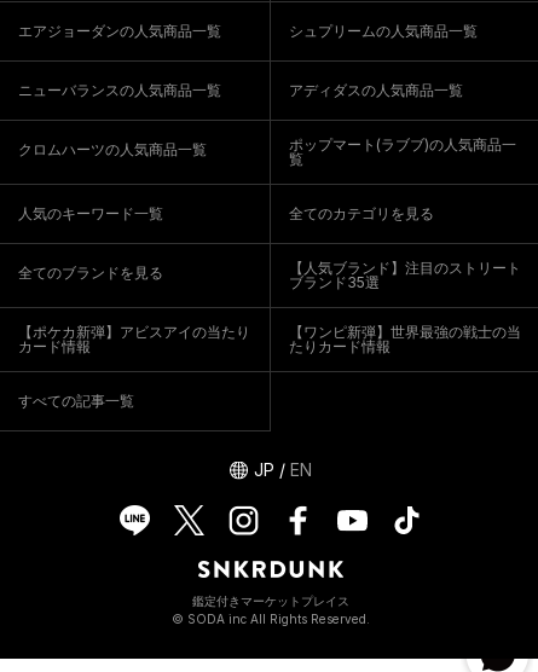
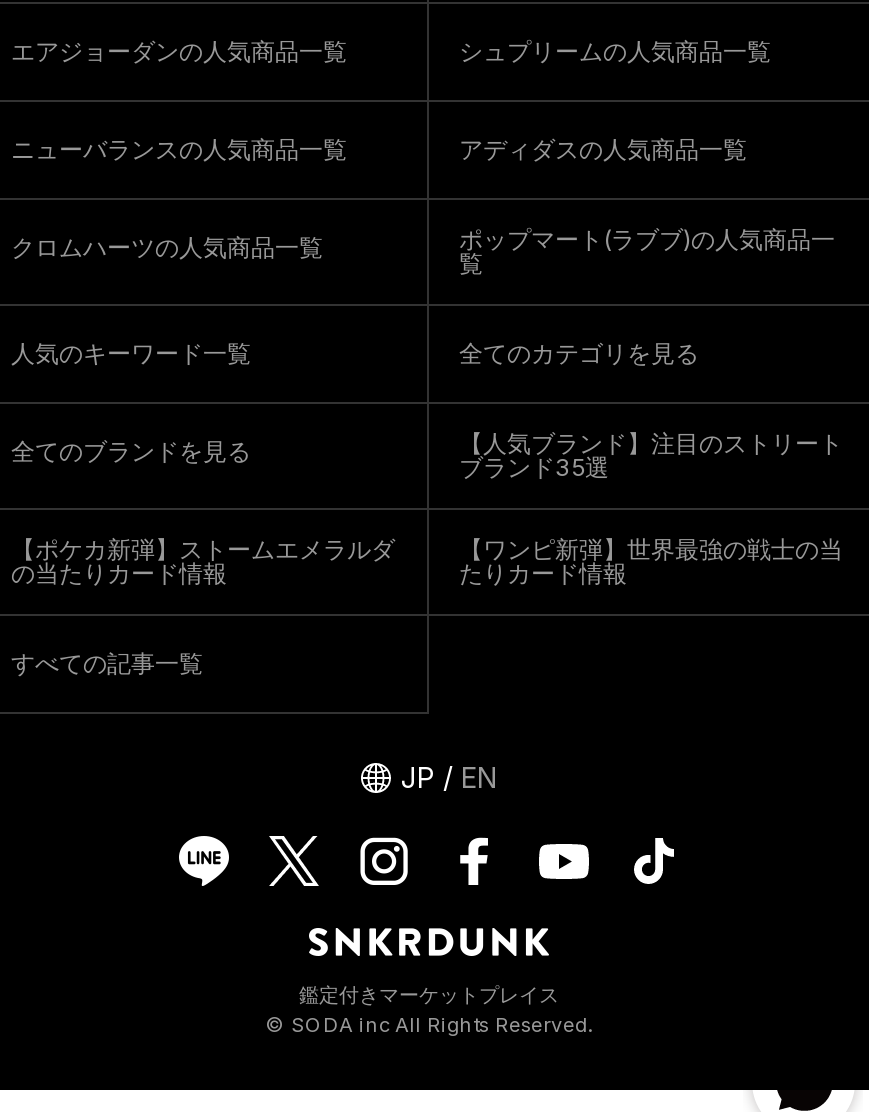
[18,323,250,355] 【ポケカ新弾】アビスアイの当たり | カード情報 -> [11,534,395,588] 【ポケカ新弾】ストームエメラルダ | の当たりカード情報

